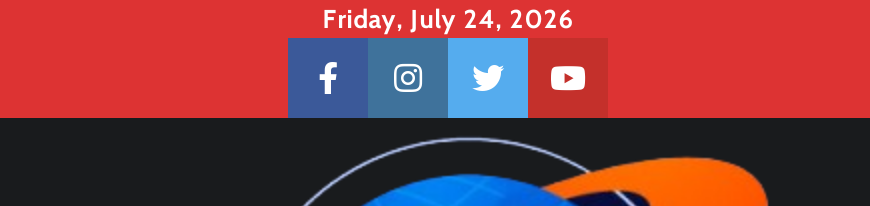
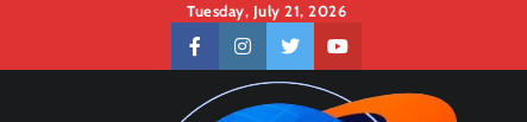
[322,4,574,34] Friday, July 24, 2026 -> [187,2,346,20] Tuesday, July 21, 2026

